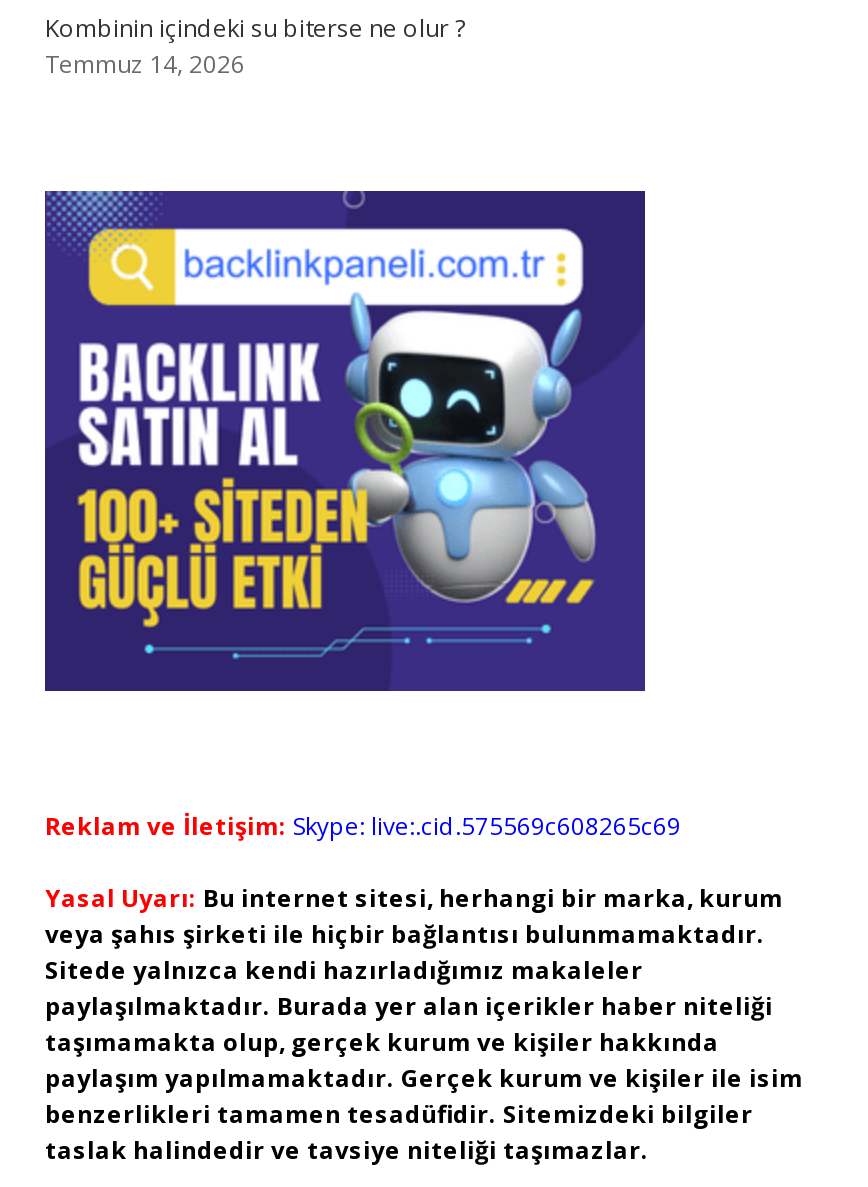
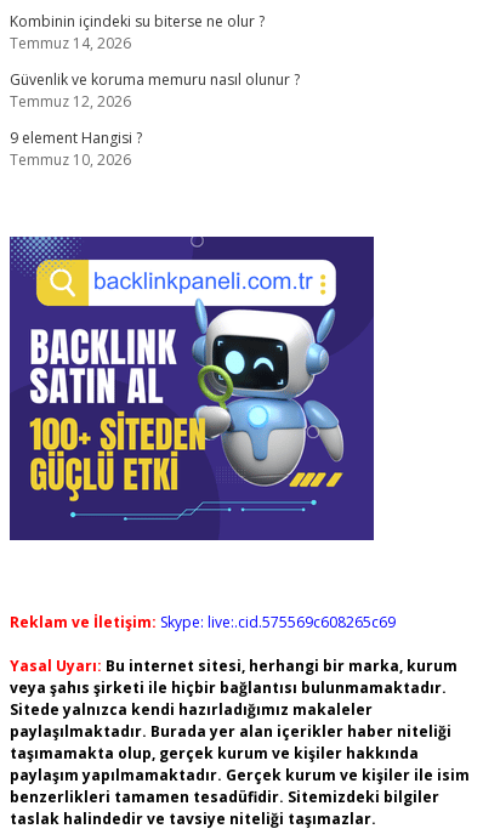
none -> [10,69,300,170] Güvenlik ve koruma memuru nasıl olunur ? | Temmuz 12, 2026 | 9 element Hangisi ? | Temmuz 10, 2026

